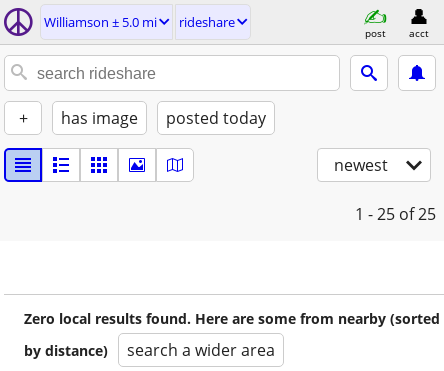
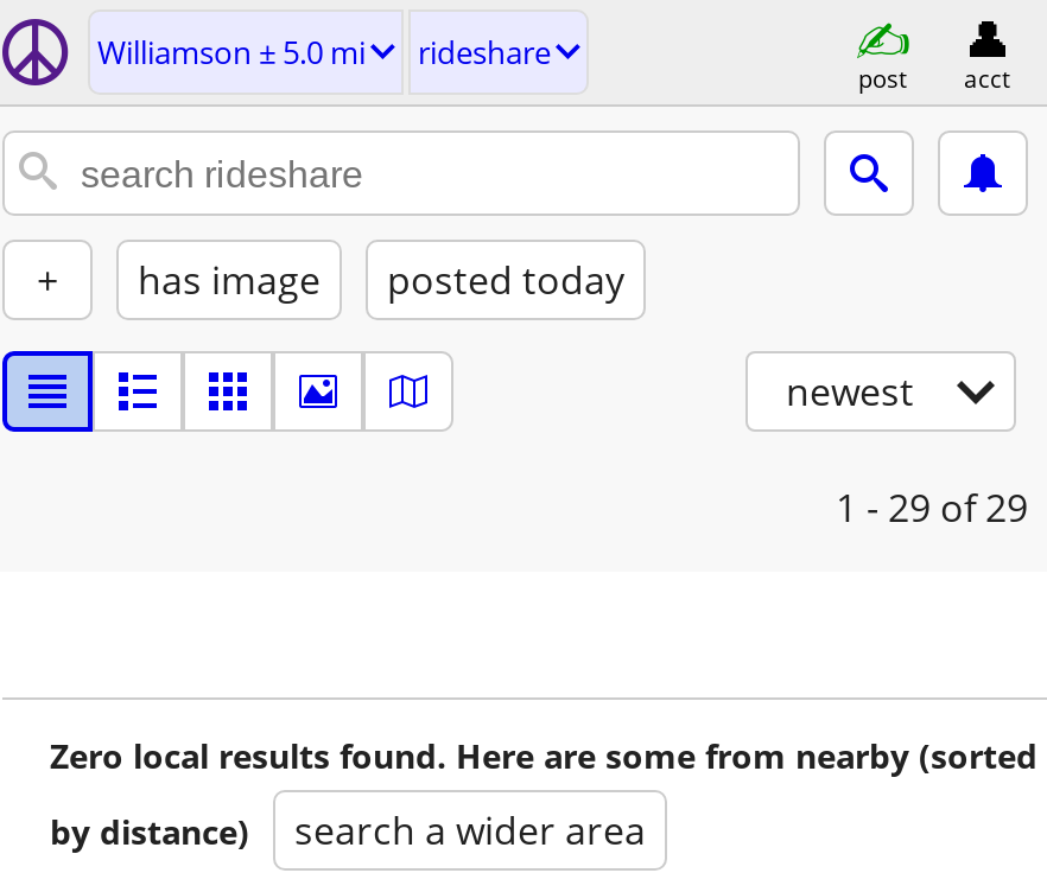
[355,203,436,225] 1 - 25 of 25 -> [836,482,1028,534] 1 - 29 of 29

